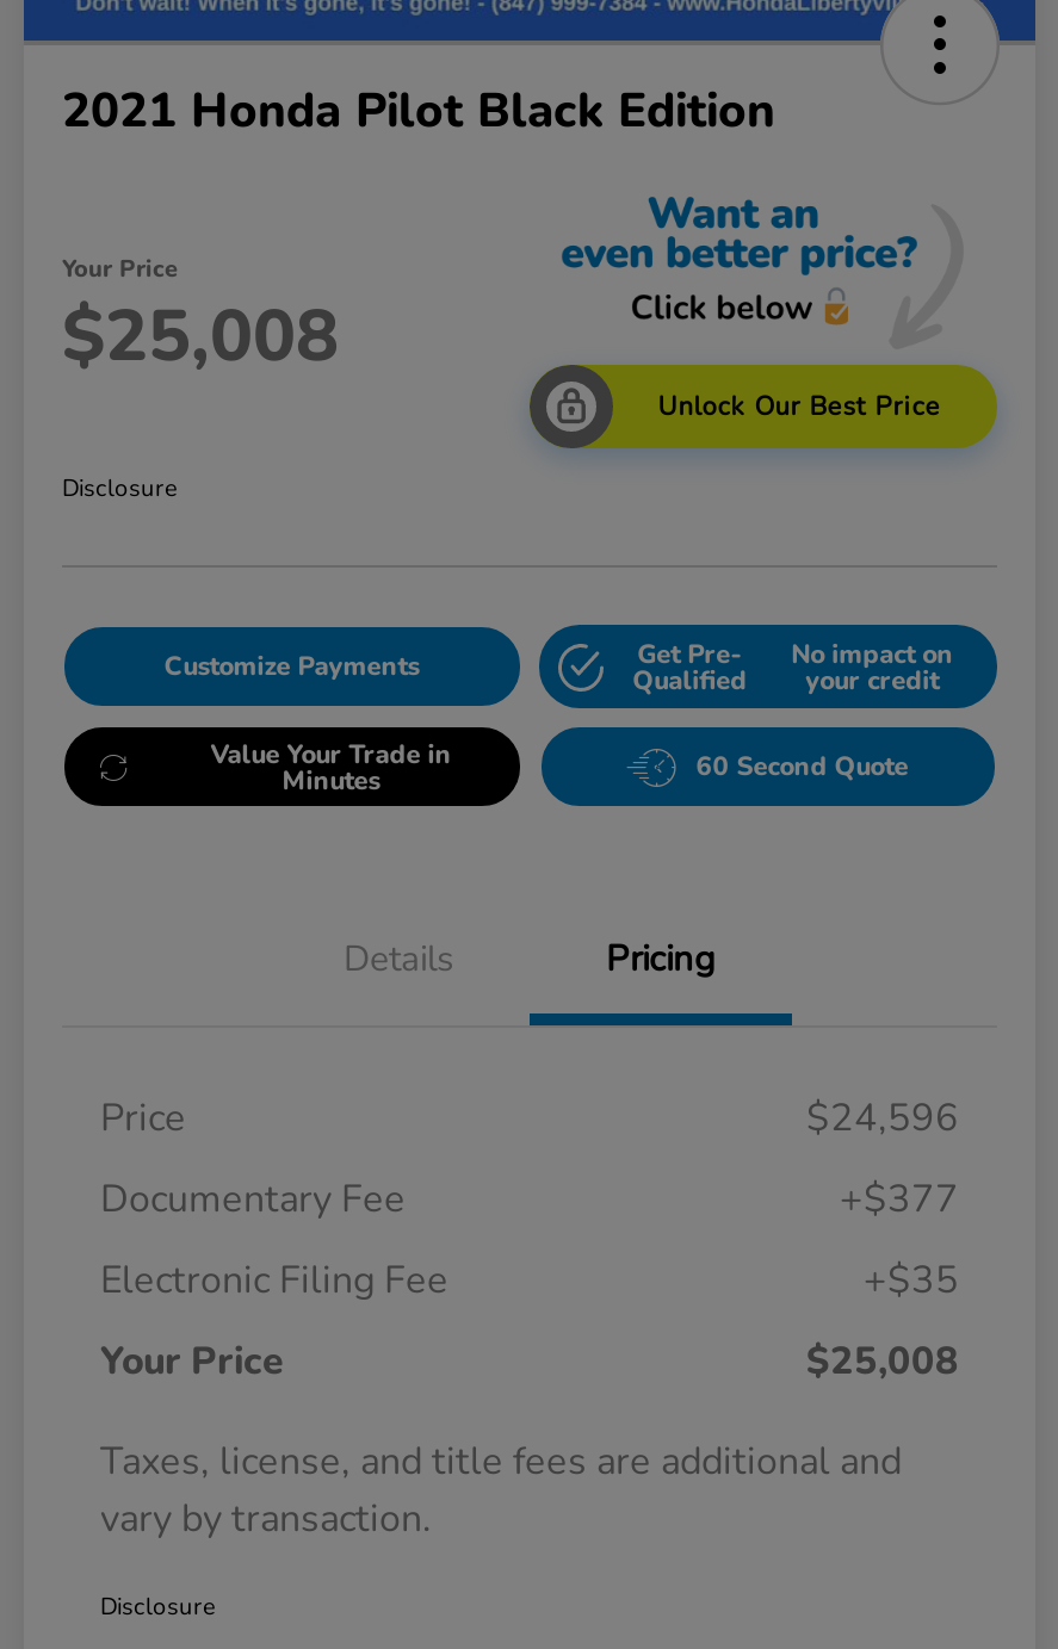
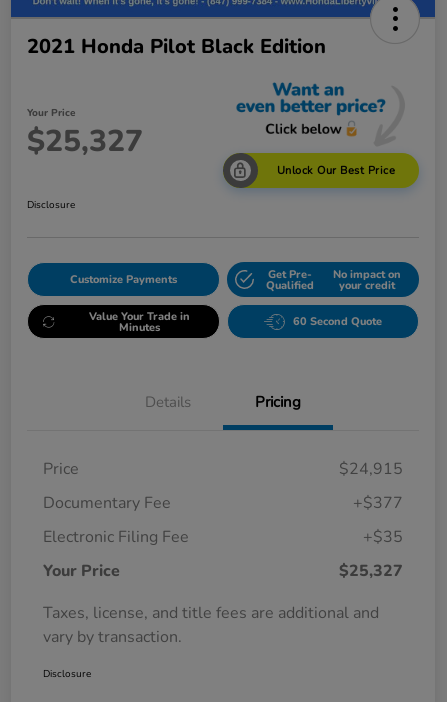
[62,288,339,386] $25,008 -> [27,121,143,162] $25,327
[806,1093,959,1145] $24,596 -> [339,458,403,480] $24,915
[806,1336,959,1388] $25,008 -> [339,560,403,582] $25,327

